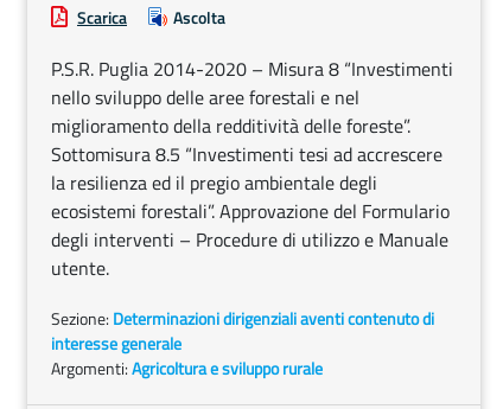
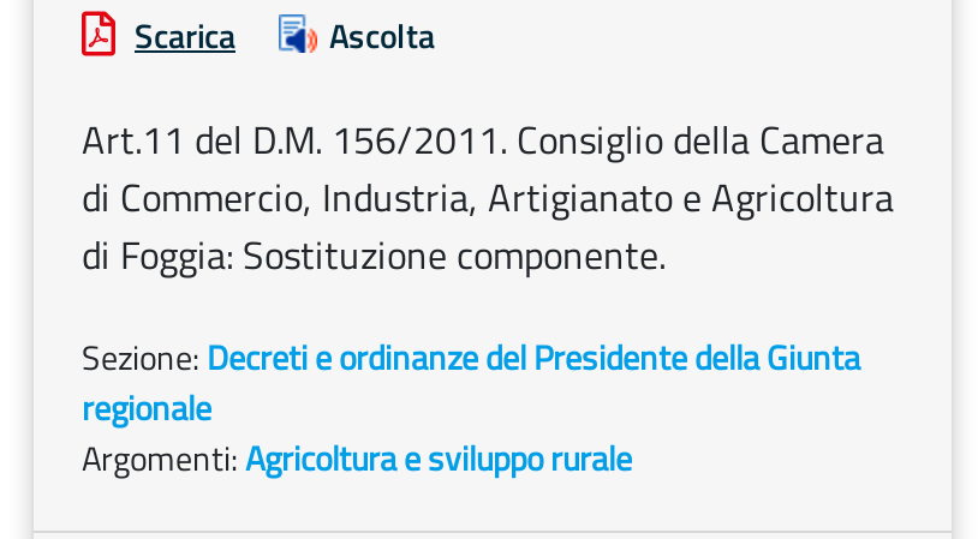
[51,55,453,282] P.S.R. Puglia 2014-2020 – Misura 8 “Investimenti | nello sviluppo delle aree forestali e nel | miglioramento della redditività delle foreste”. | Sottomisura 8.5 “Investimenti tesi ad accrescere | la resilienza ed il pregio ambientale degli | ecosistemi forestali”. Approvazione del Formulario | degli interventi – Procedure di utilizzo e Manuale | utente. -> [82,110,894,283] Art.11 del D.M. 156/2011. Consiglio della Camera | di Commercio, Industria, Artigianato e Agricoltura | di Foggia: Sostituzione componente.
[51,306,434,356] Sezione: Determinazioni dirigenziali aventi contenuto di | interesse generale -> [82,331,860,432] Sezione: Decreti e ordinanze del Presidente della Giunta | regionale

